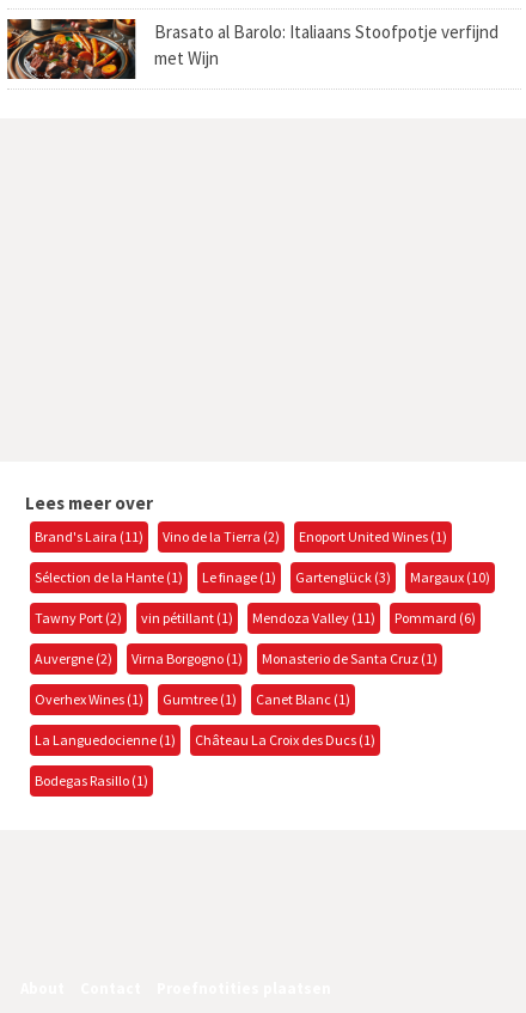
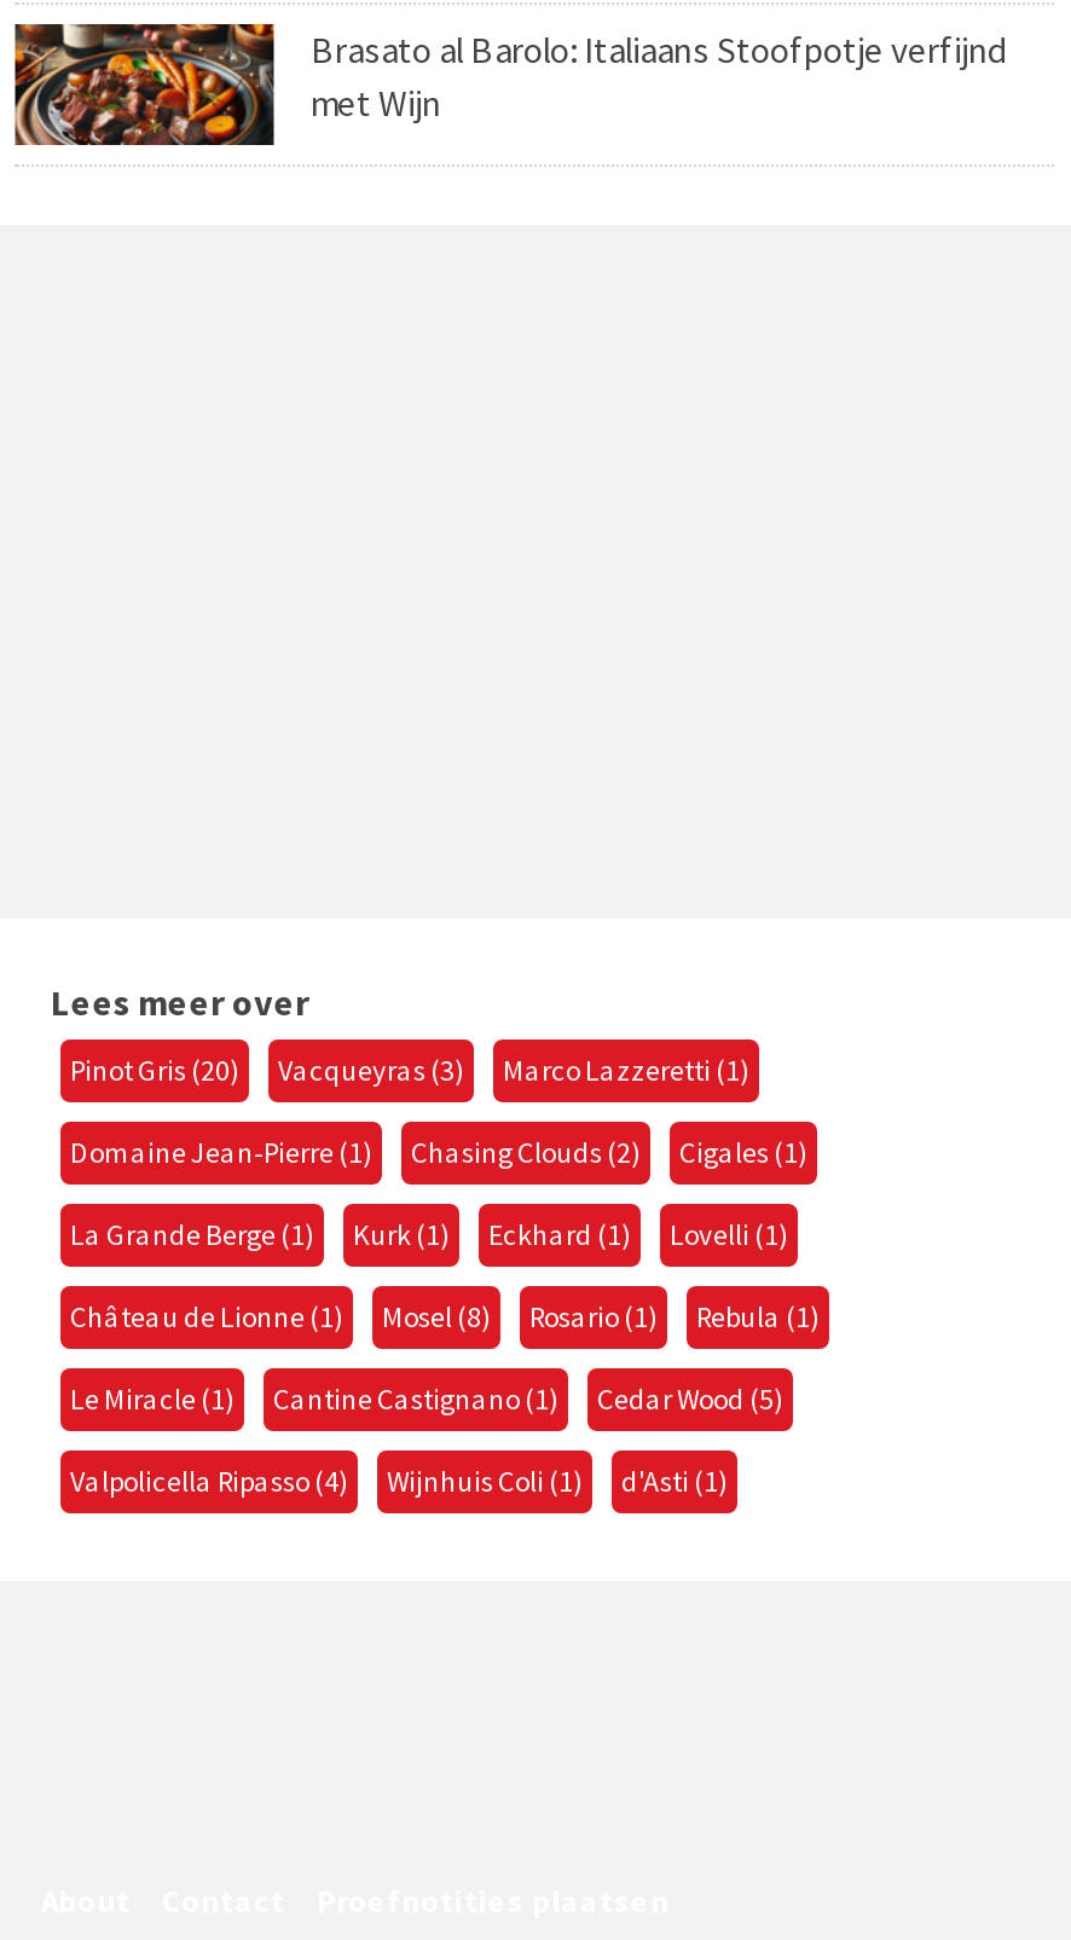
[35,527,490,789] Brand's Laira (11) | Vino de la Tierra (2) | Enoport United Wines (1) | Sélection de la Hante (1) | Le finage (1) | Gartenglück (3) | Margaux (10) | Tawny Port (2) | vin pétillant (1) | Mendoza Valley (11) | Pommard (6) | Auvergne (2) | Virna Borgogno (1) | Monasterio de Santa Cruz (1) | Overhex Wines (1) | Gumtree (1) | Canet Blanc (1) | La Languedocienne (1) | Château La Croix des Ducs (1) | Bodegas Rasillo (1) -> [70,1052,820,1499] Pinot Gris (20) | Vacqueyras (3) | Marco Lazzeretti (1) | Domaine Jean-Pierre (1) | Chasing Clouds (2) | Cigales (1) | La Grande Berge (1) | Kurk (1) | Eckhard (1) | Lovelli (1) | Château de Lionne (1) | Mosel (8) | Rosario (1) | Rebula (1) | Le Miracle (1) | Cantine Castignano (1) | Cedar Wood (5) | Valpolicella Ripasso (4) | Wijnhuis Coli (1) | d'Asti (1)

